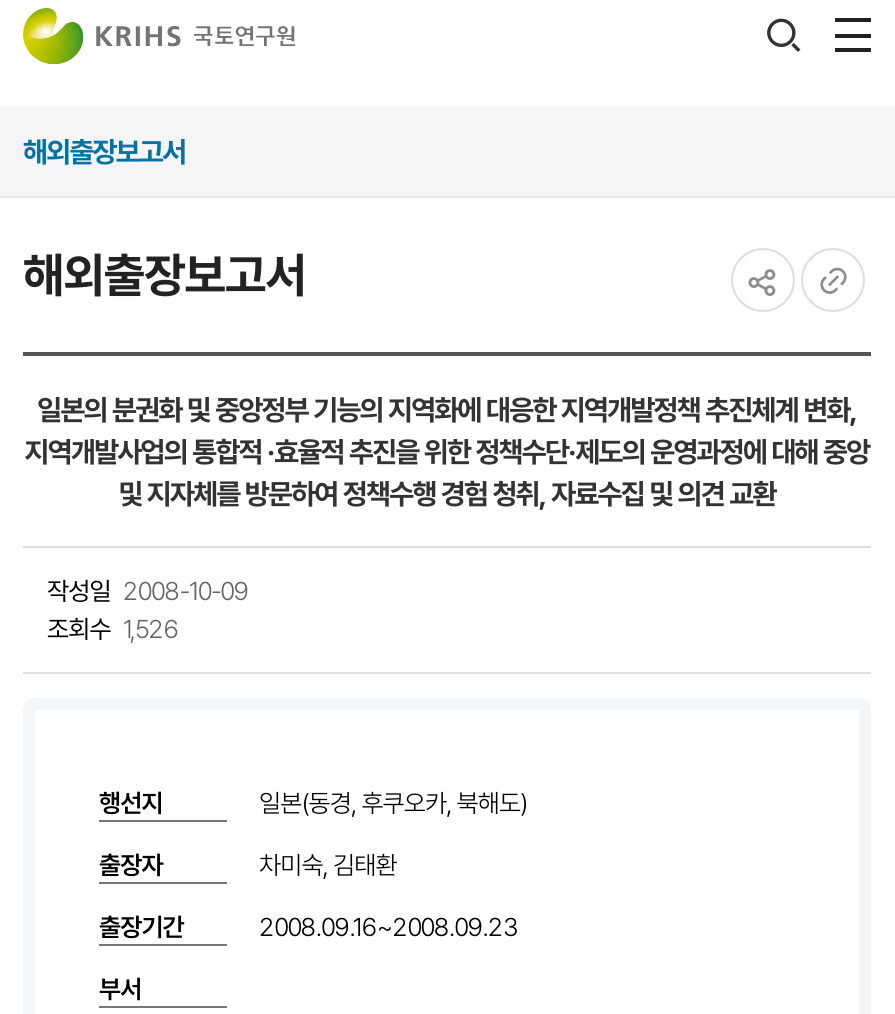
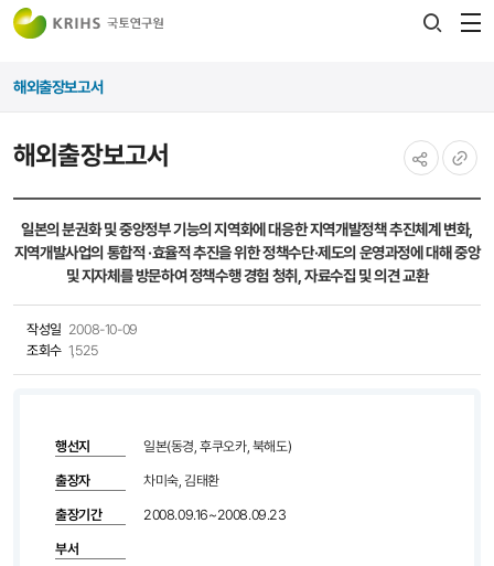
[47,614,179,644] 조회수 1,526 -> [26,342,98,359] 조회수 1,525

